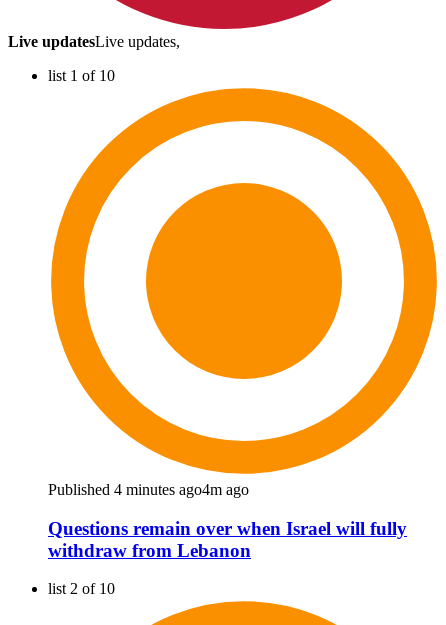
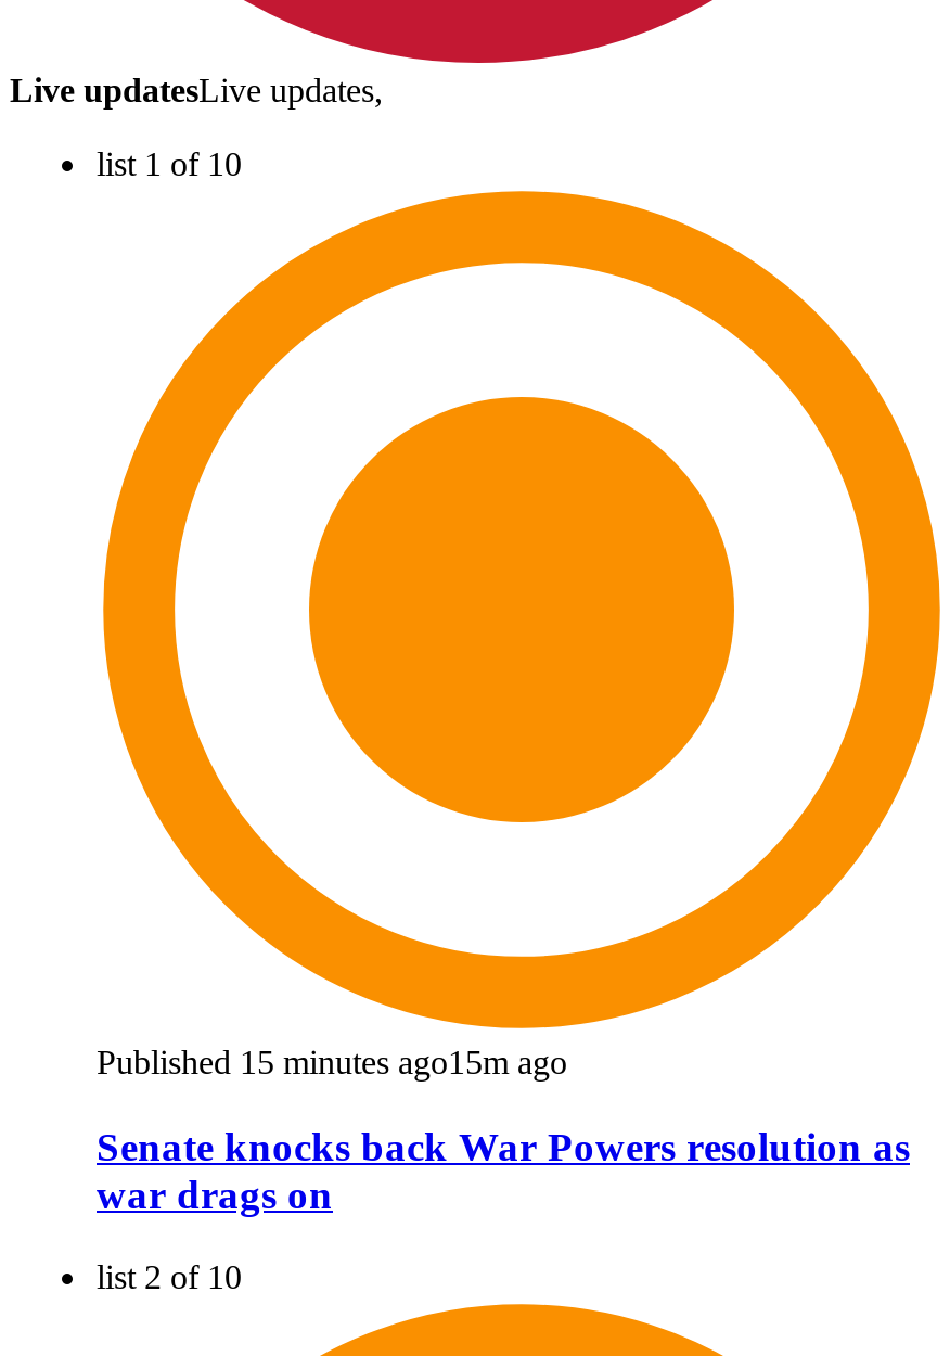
[48,481,249,498] Published 4 minutes ago4m ago -> [97,1043,567,1080] Published 15 minutes ago15m ago
[48,517,407,560] Questions remain over when Israel will fully | withdraw from Lebanon -> [97,1123,910,1216] Senate knocks back War Powers resolution as | war drags on

